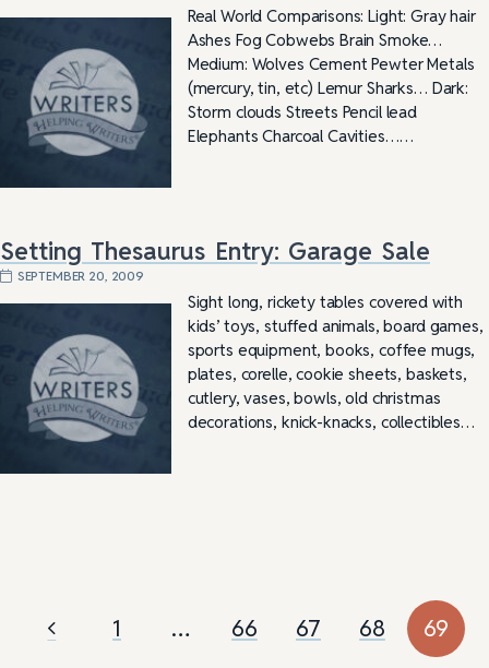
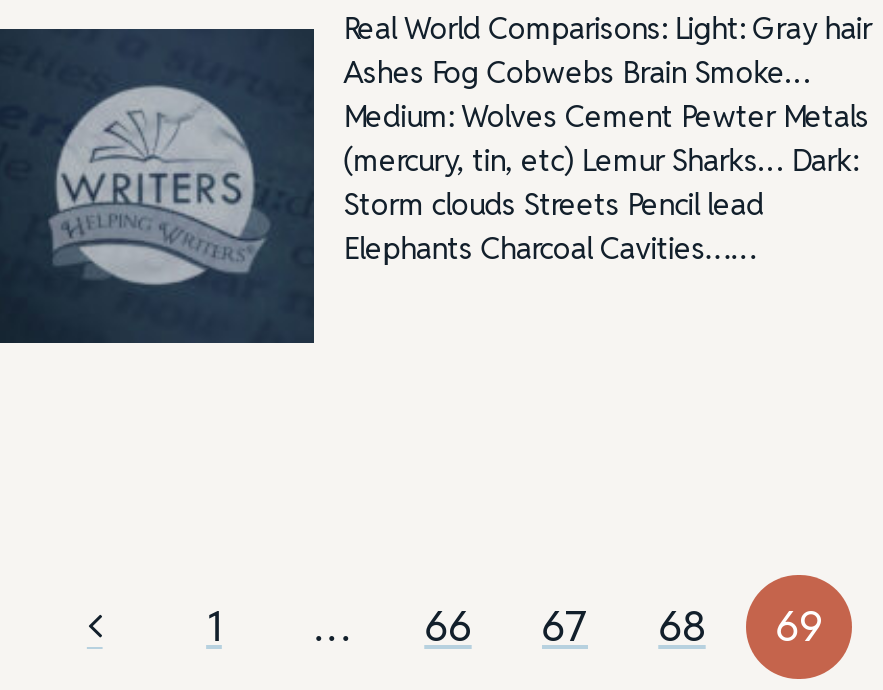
[0,235,483,433] Setting Thesaurus Entry: Garage Sale | SEPTEMBER 20, 2009 | Sight long, rickety tables covered with | kids’ toys, stuffed animals, board games, | sports equipment, books, coffee mugs, | plates, corelle, cookie sheets, baskets, | cutlery, vases, bowls, old christmas | decorations, knick-knacks, collectibles… -> none

